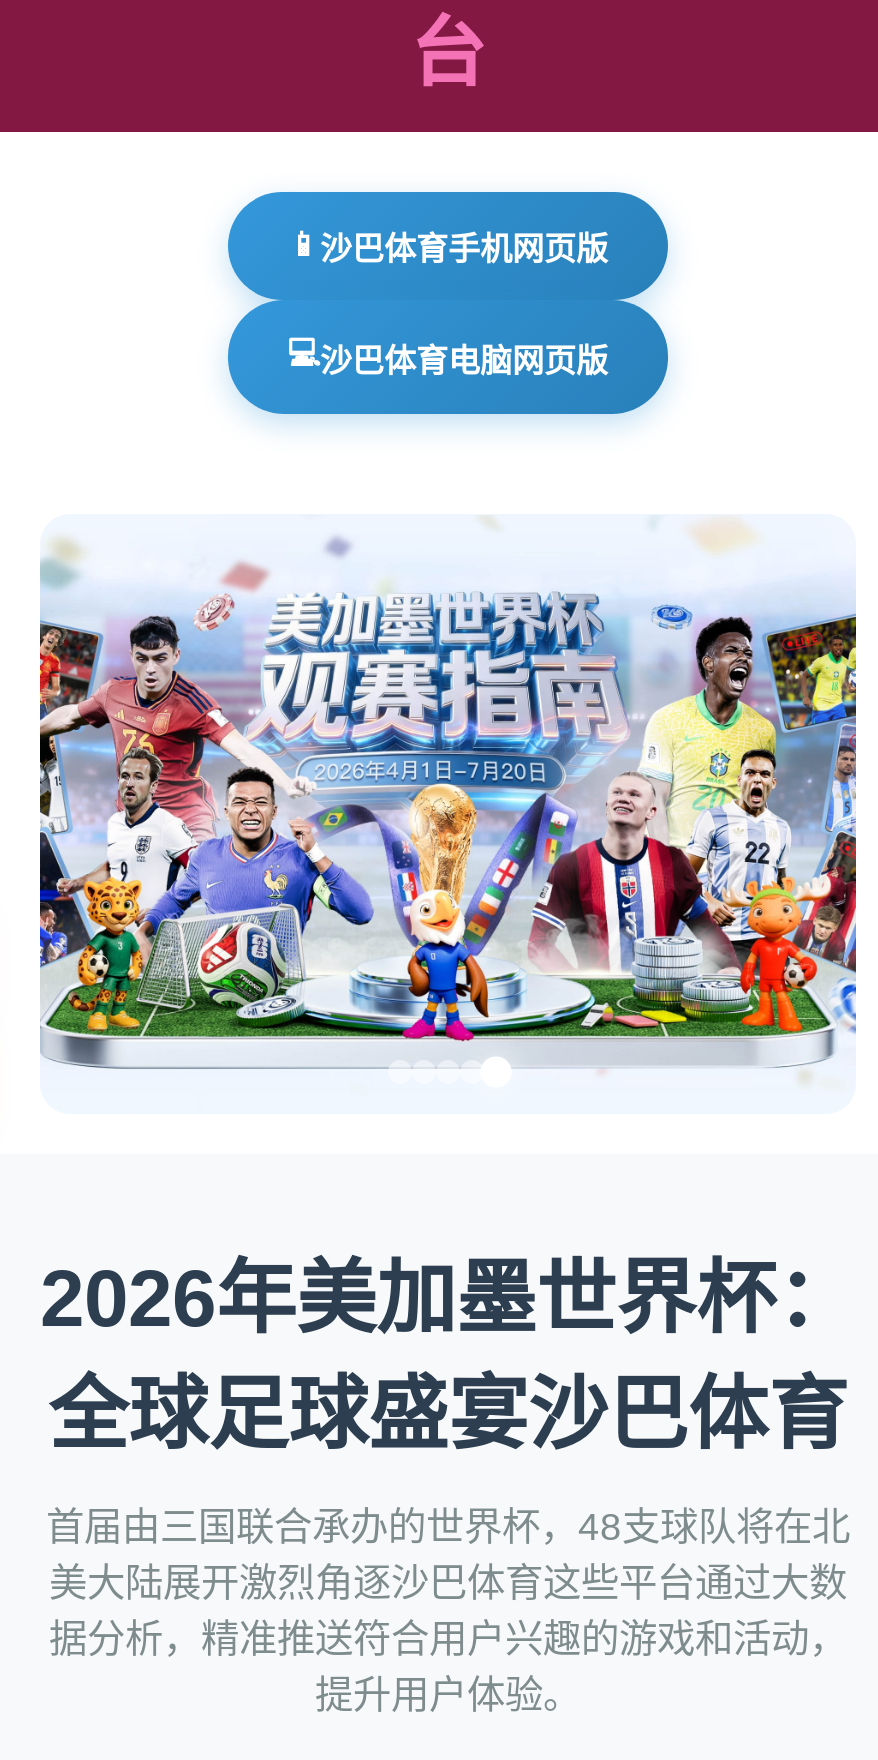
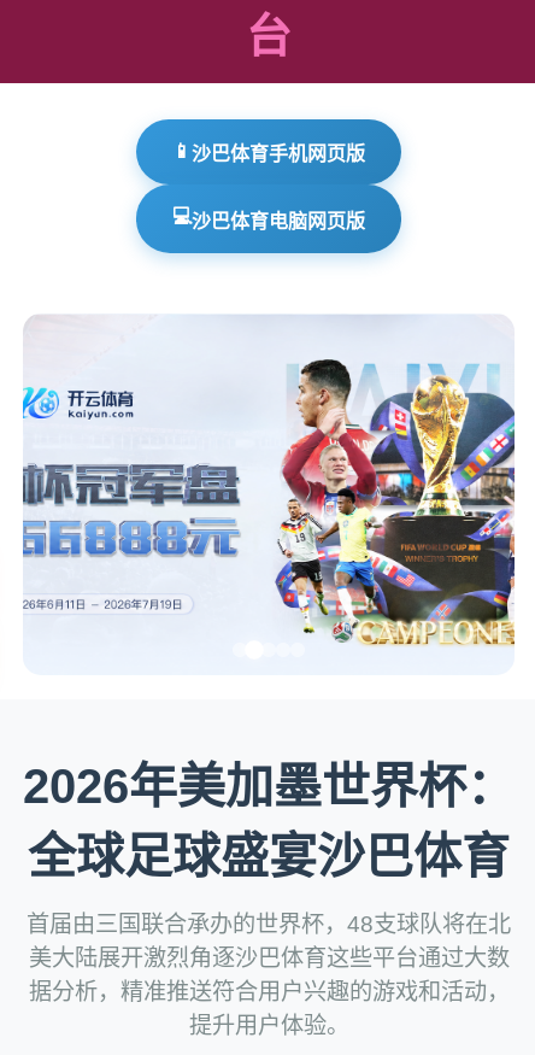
[38,520,858,1080] [image] -> [22,316,516,647] [image]

